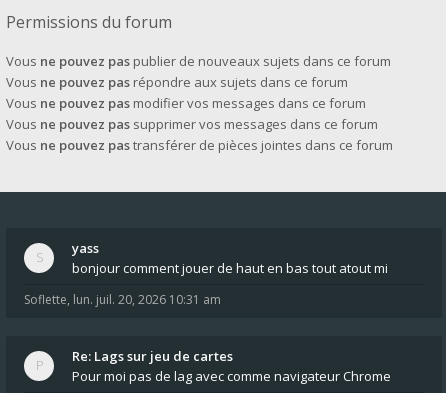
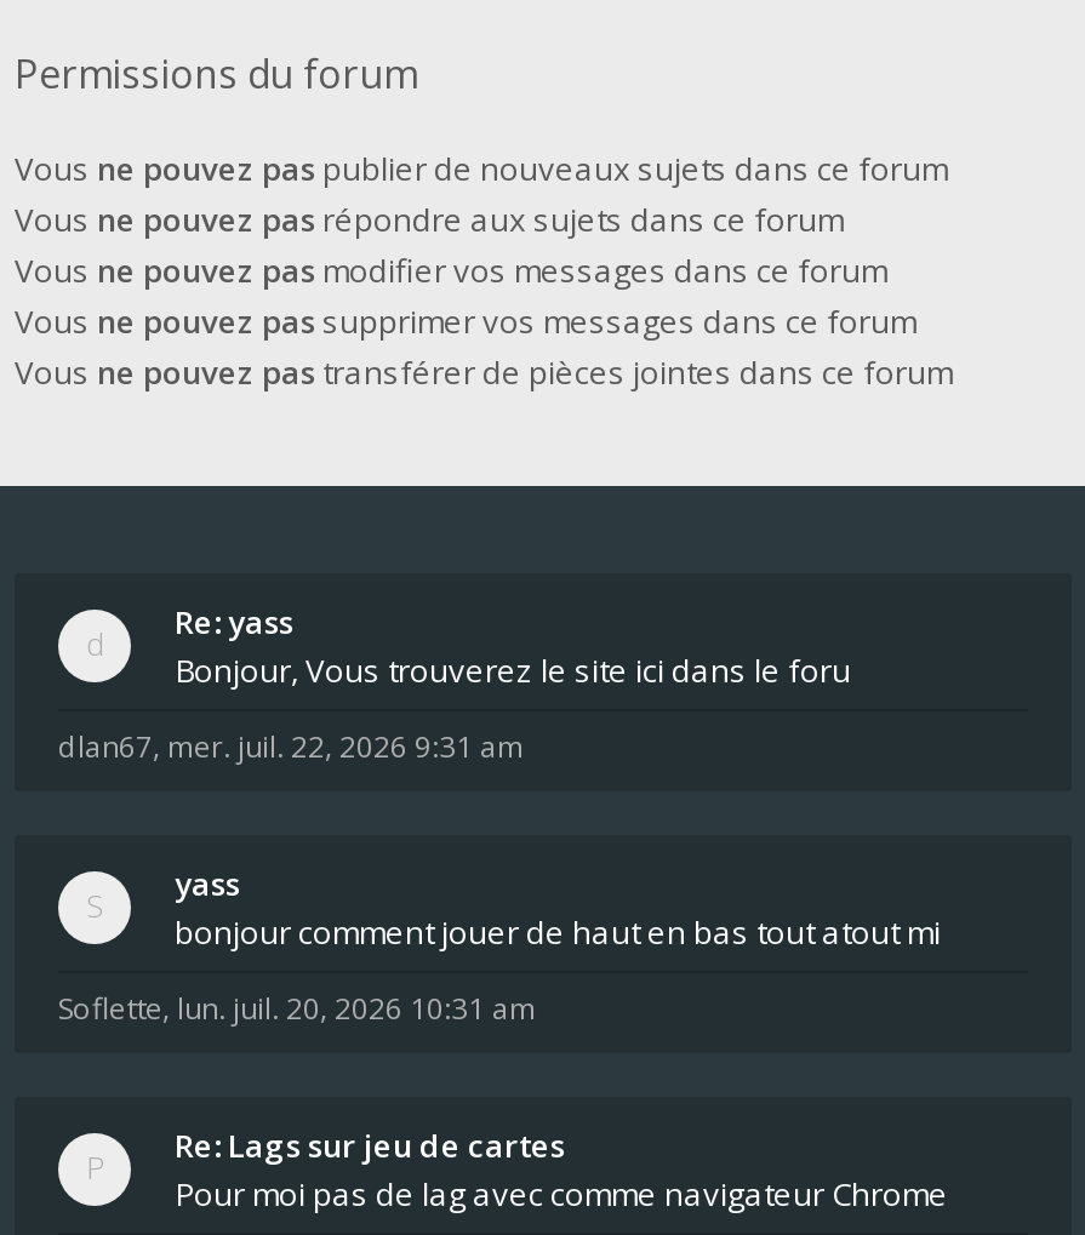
none -> [58,600,851,767] Re: yass | Bonjour, Vous trouverez le site ici dans le foru | dlan67, mer. juil. 22, 2026 9:31 am

